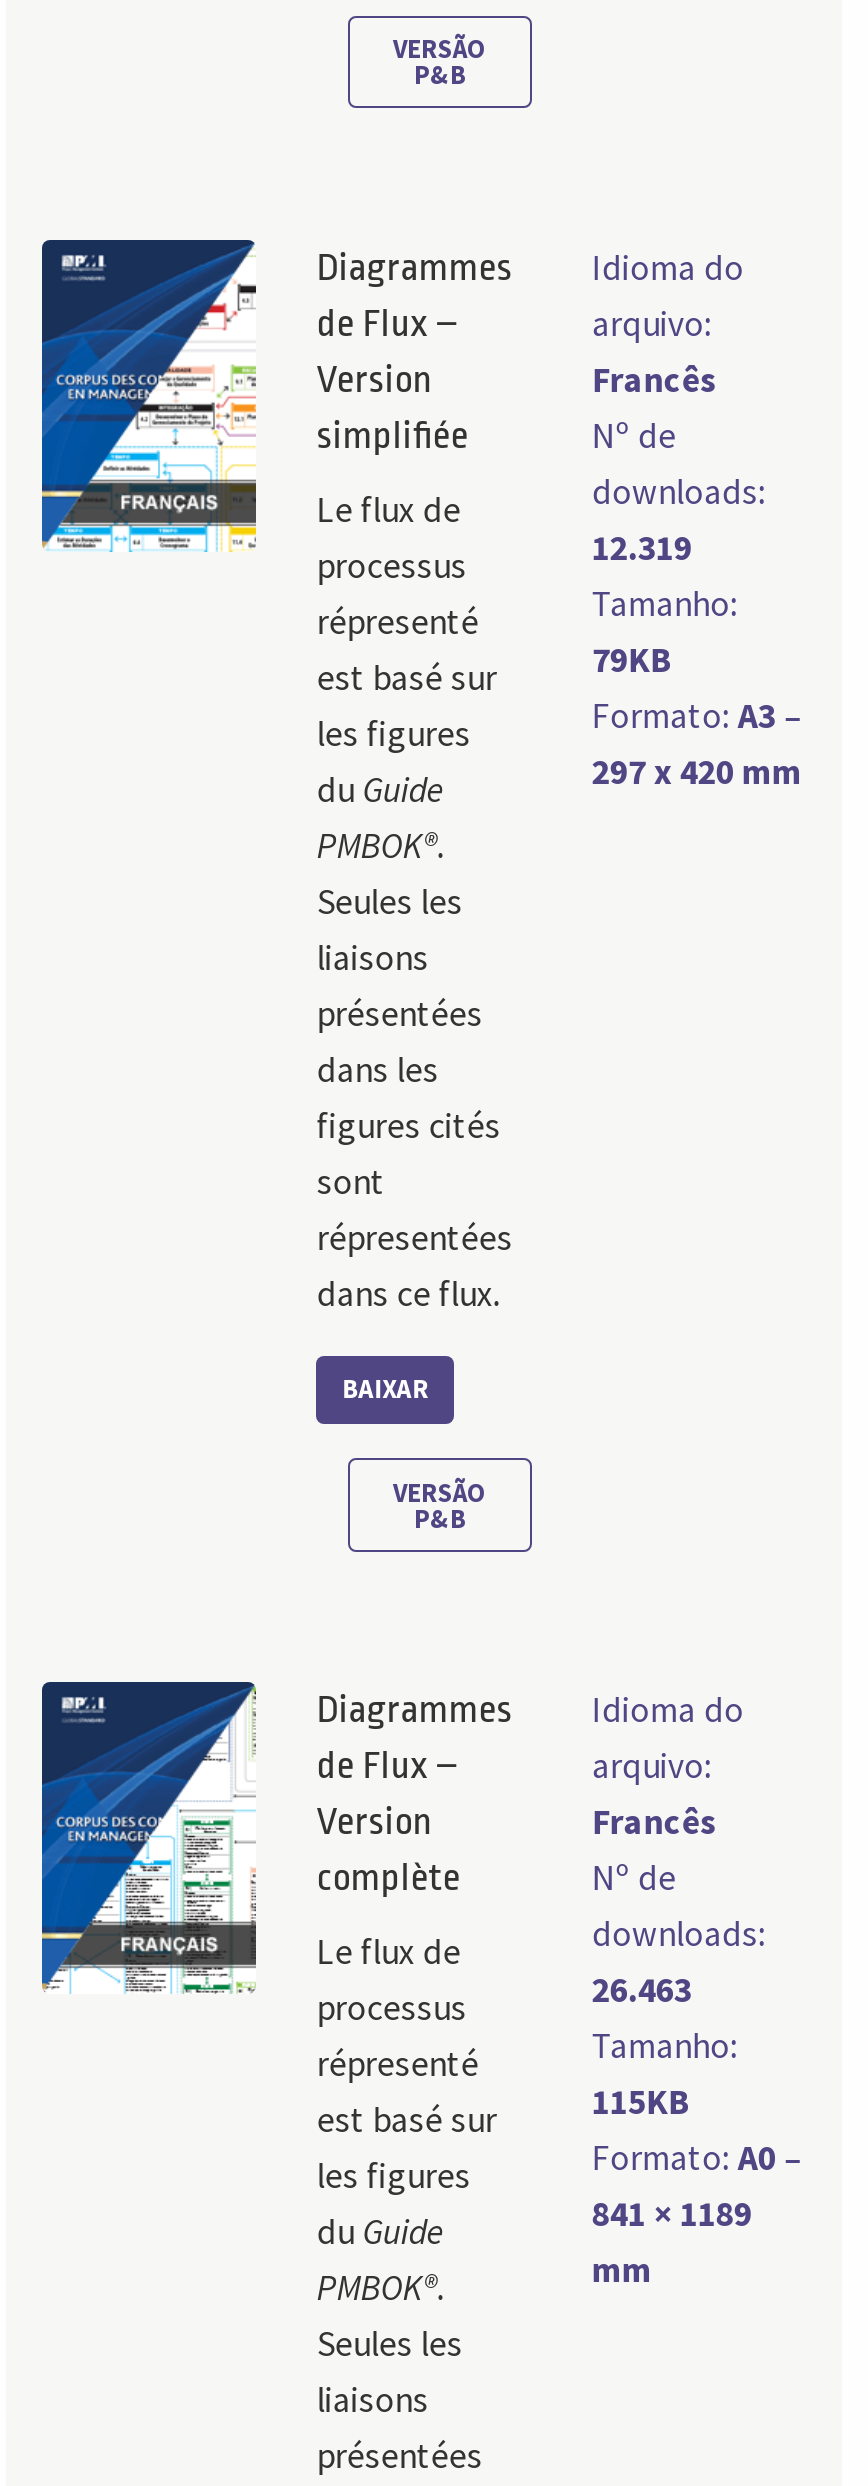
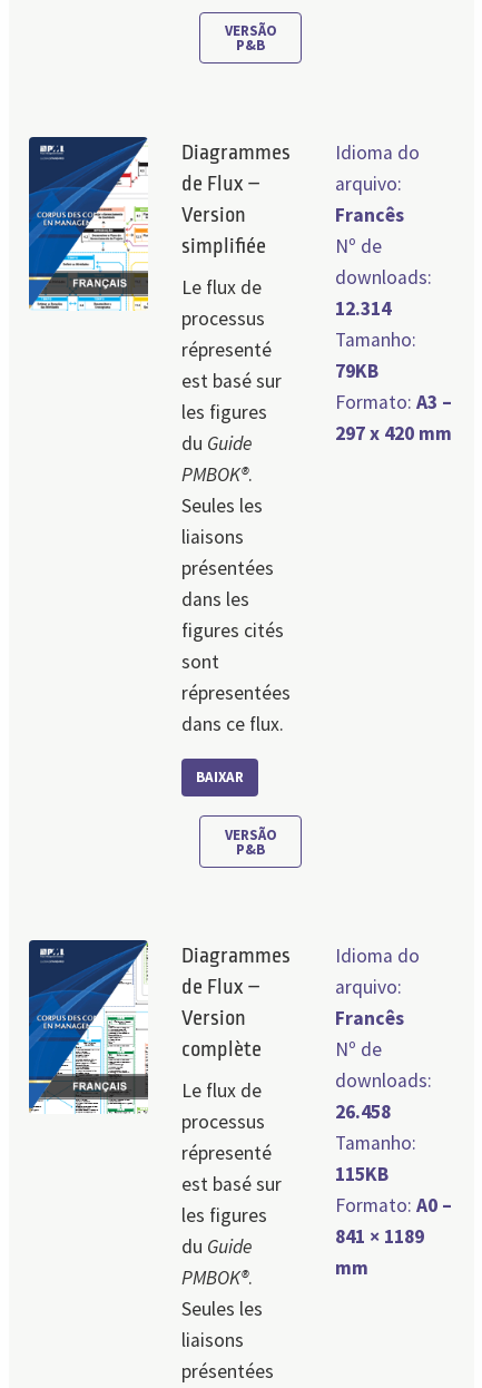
[592,526,692,570] 12.319 -> [335,296,390,321] 12.314
[592,1969,692,2013] 26.463 -> [335,1100,390,1124] 26.458

